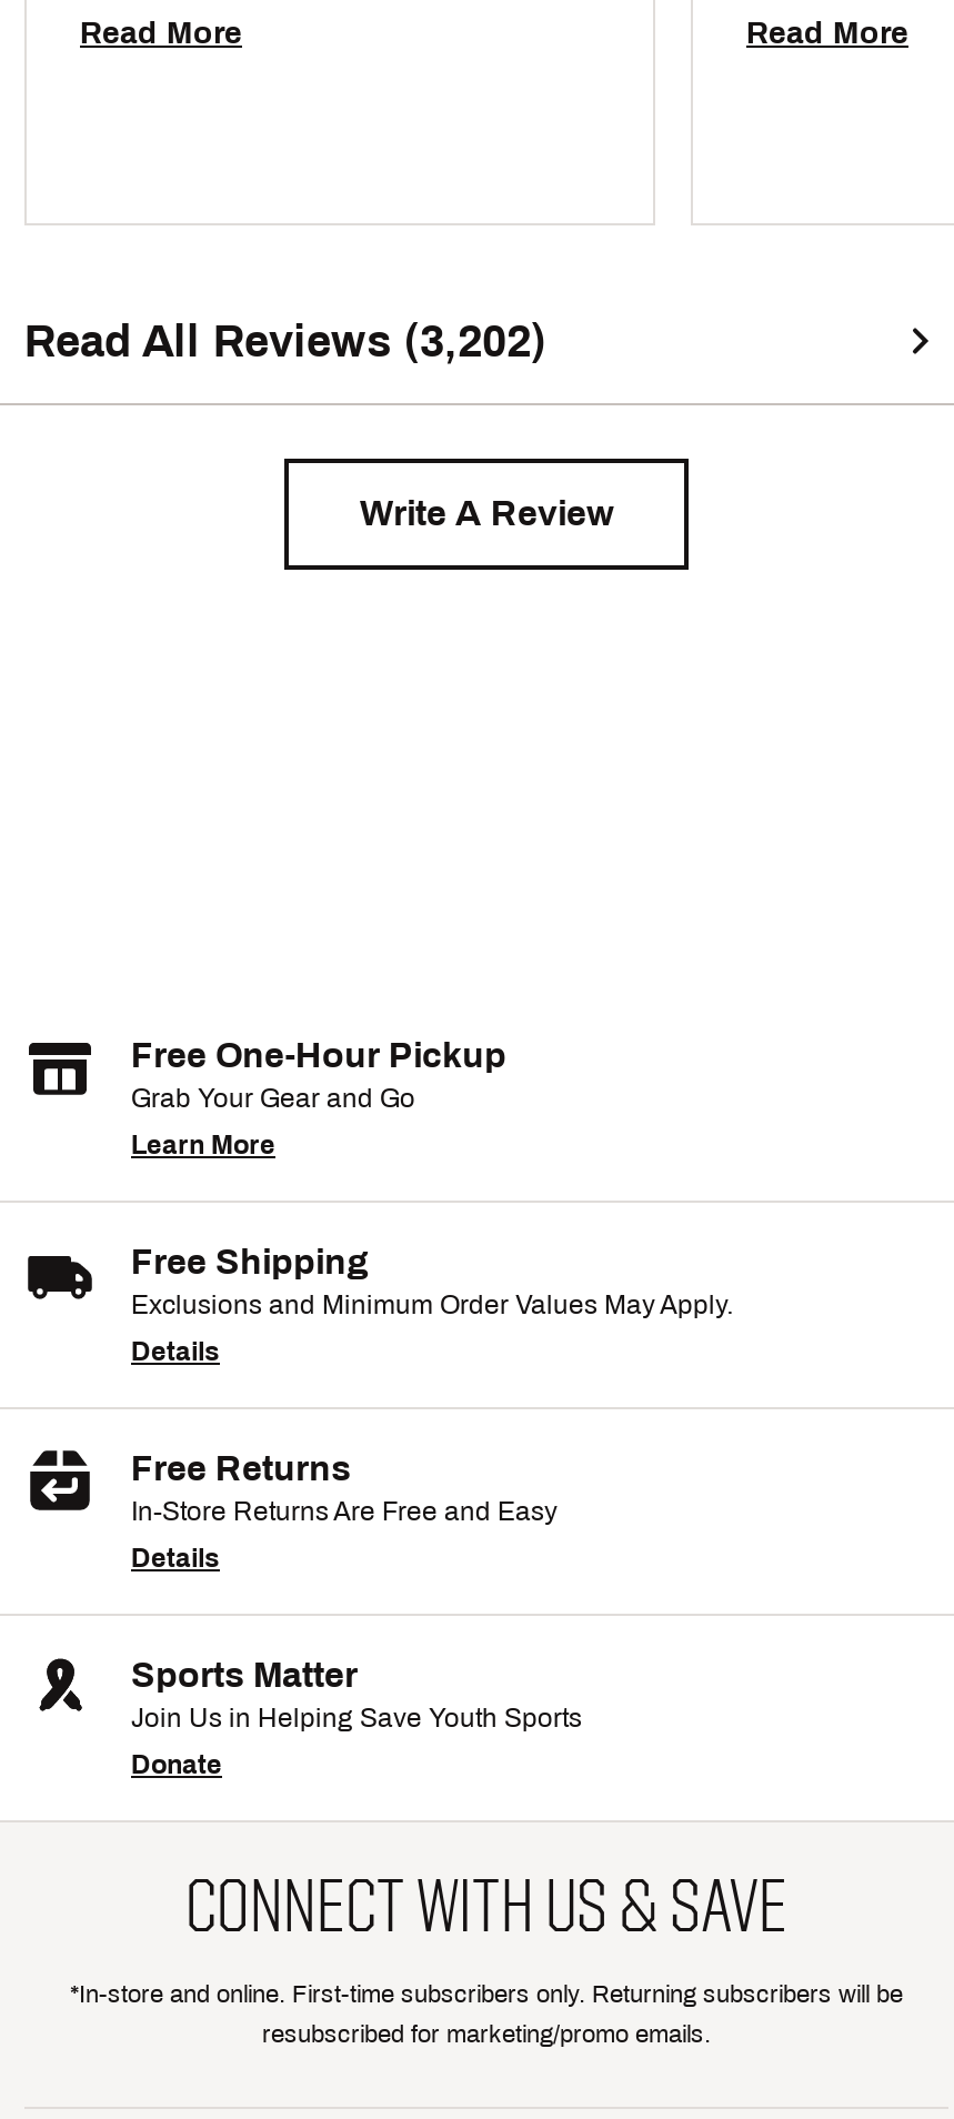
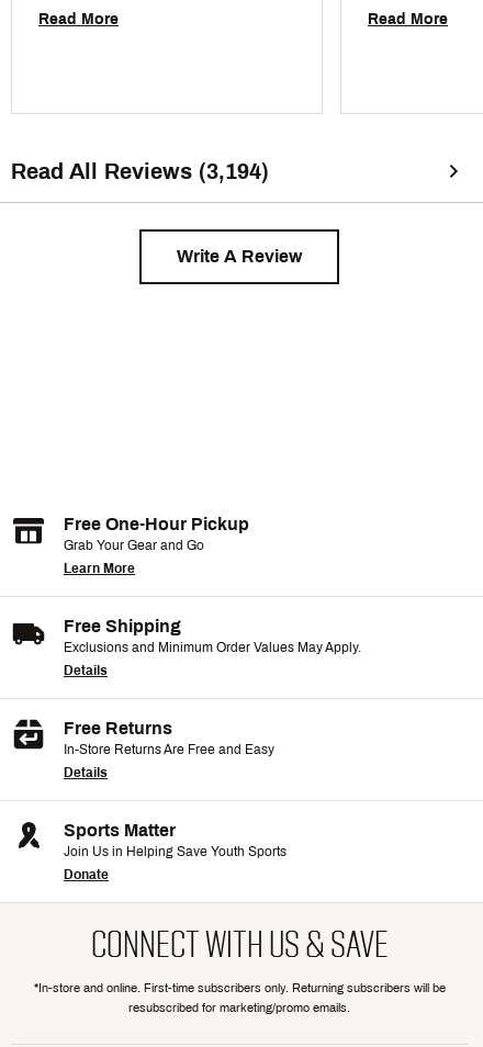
[24,317,546,366] Read All Reviews (3,202) -> [11,160,269,184] Read All Reviews (3,194)

